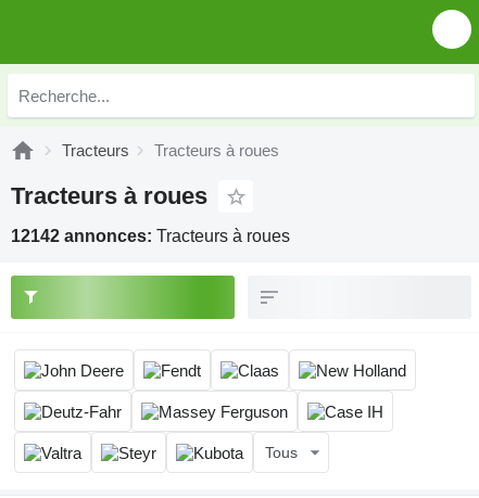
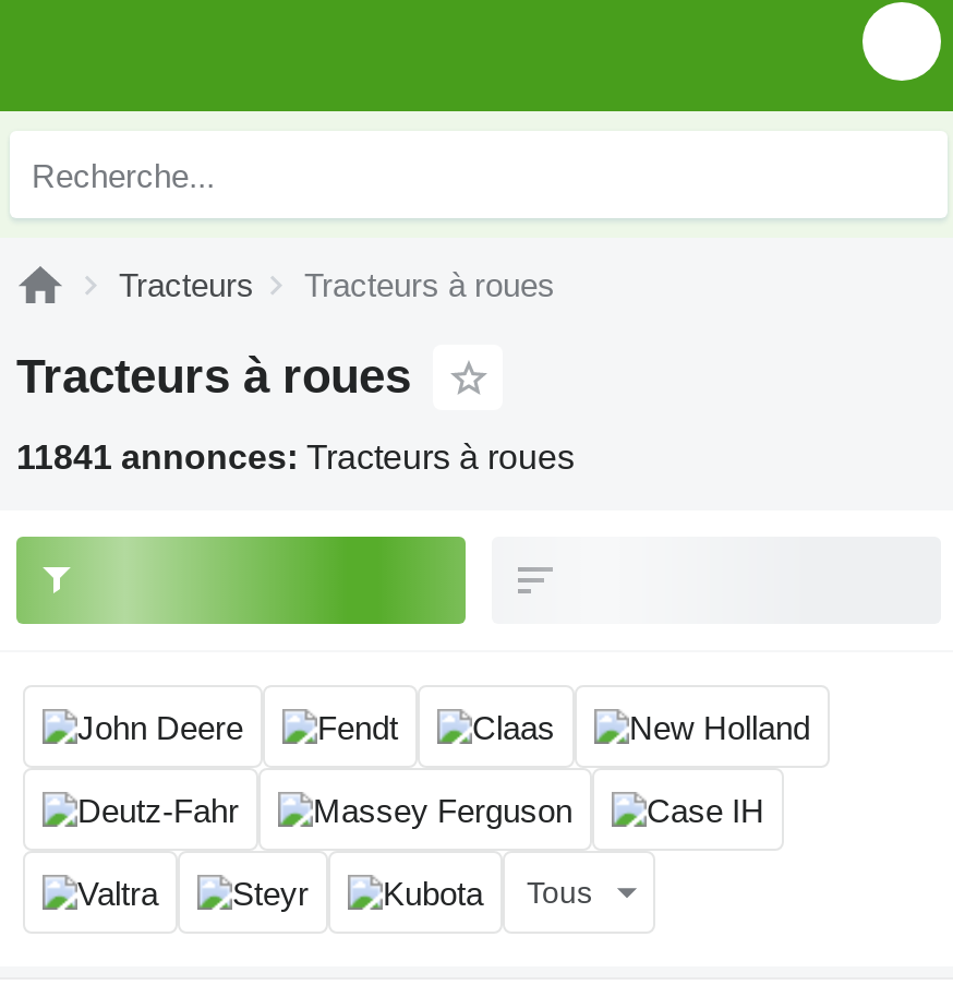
[11,227,290,245] 12142 annonces: Tracteurs à roues -> [16,439,575,476] 11841 annonces: Tracteurs à roues

